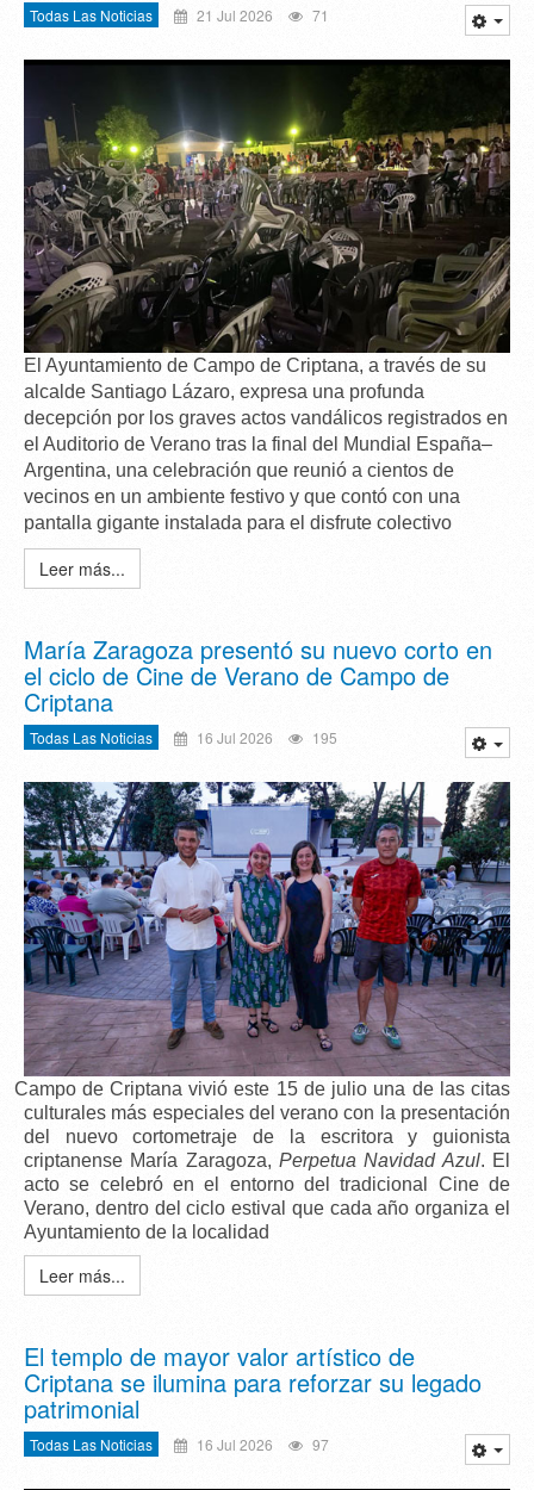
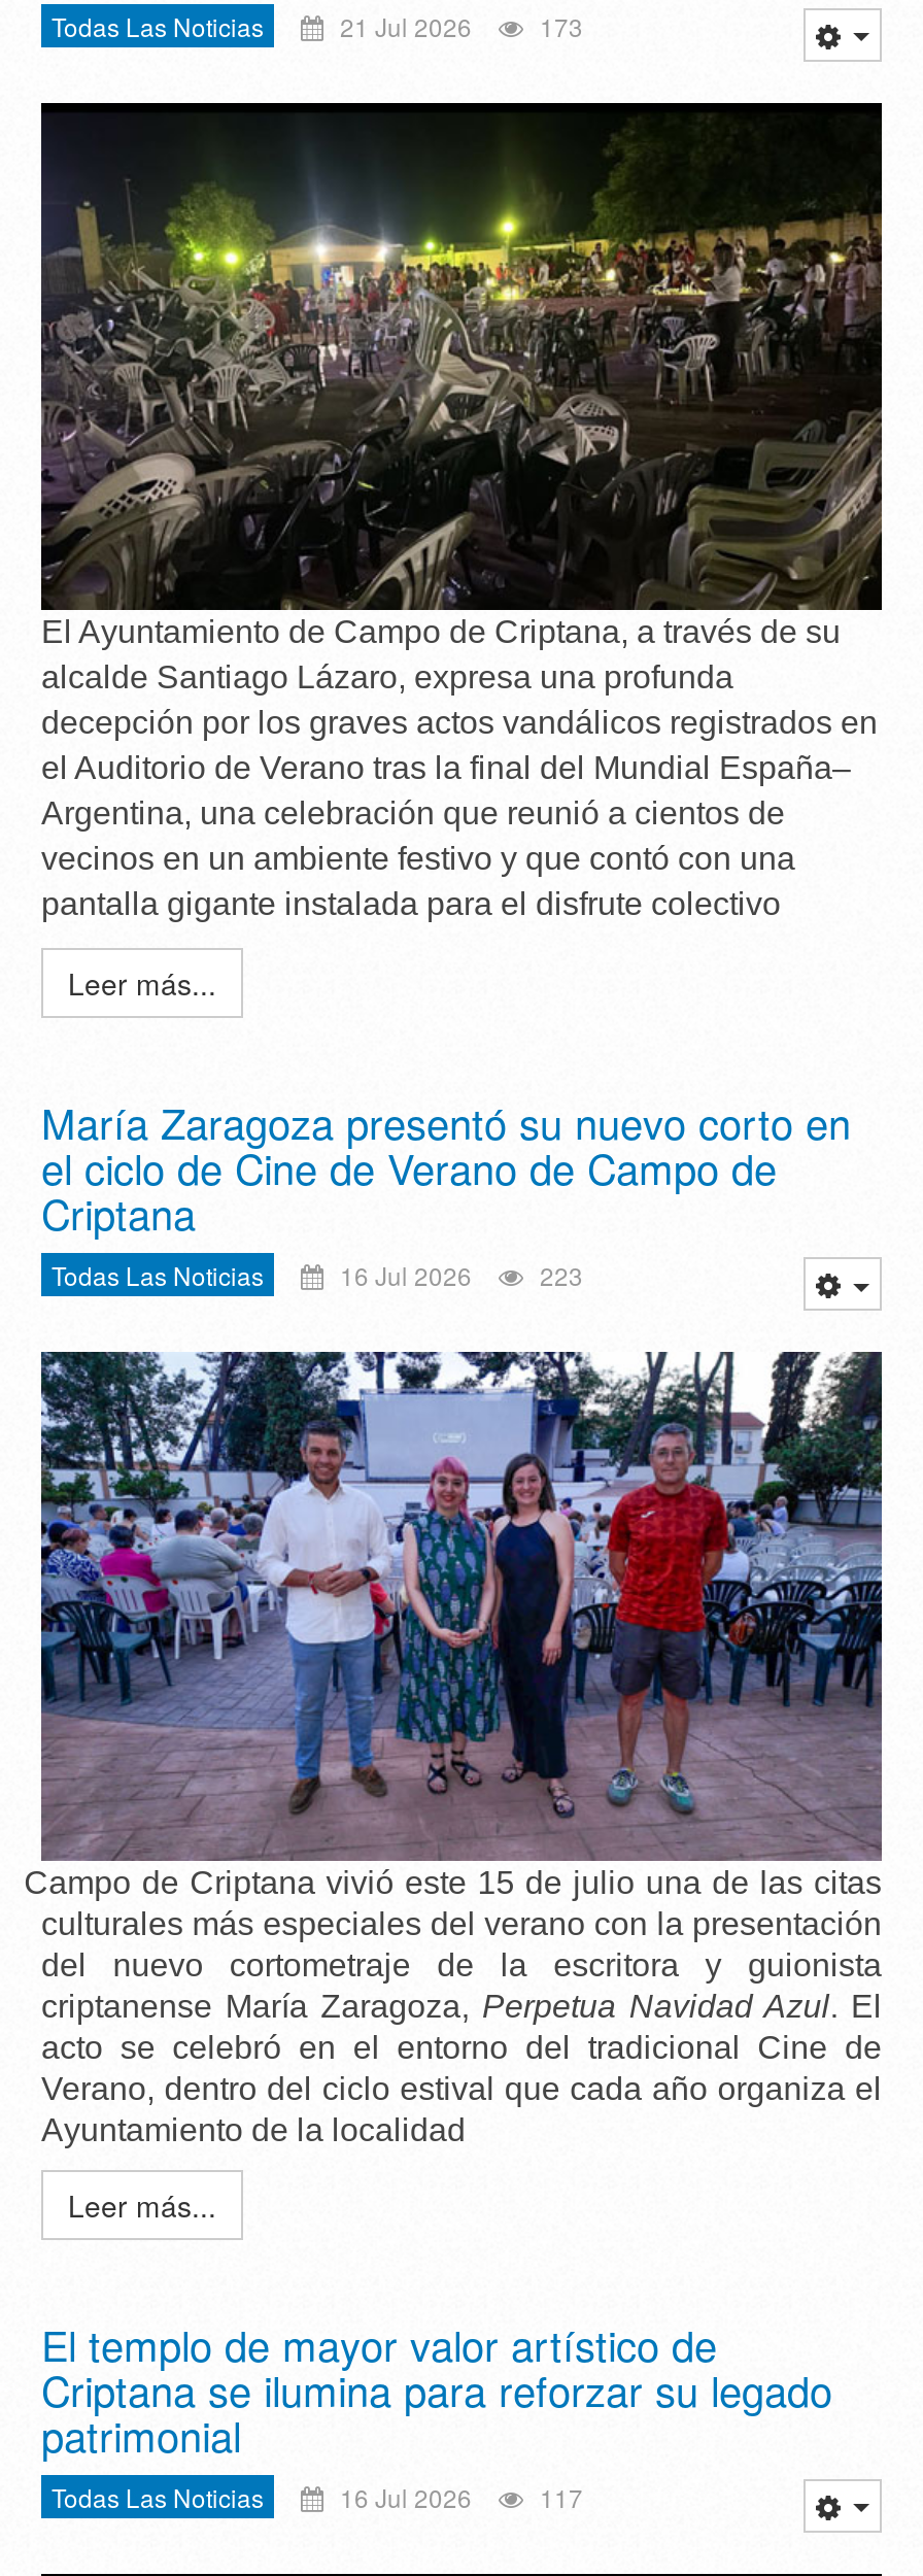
[30,5,329,25] Todas Las Noticias 21 Jul 2026 71 -> [52,8,583,43] Todas Las Noticias 21 Jul 2026 173
[30,727,337,748] Todas Las Noticias 16 Jul 2026 195 -> [52,1258,583,1293] Todas Las Noticias 16 Jul 2026 223
[30,1434,329,1454] Todas Las Noticias 16 Jul 2026 97 -> [52,2479,583,2514] Todas Las Noticias 16 Jul 2026 117

